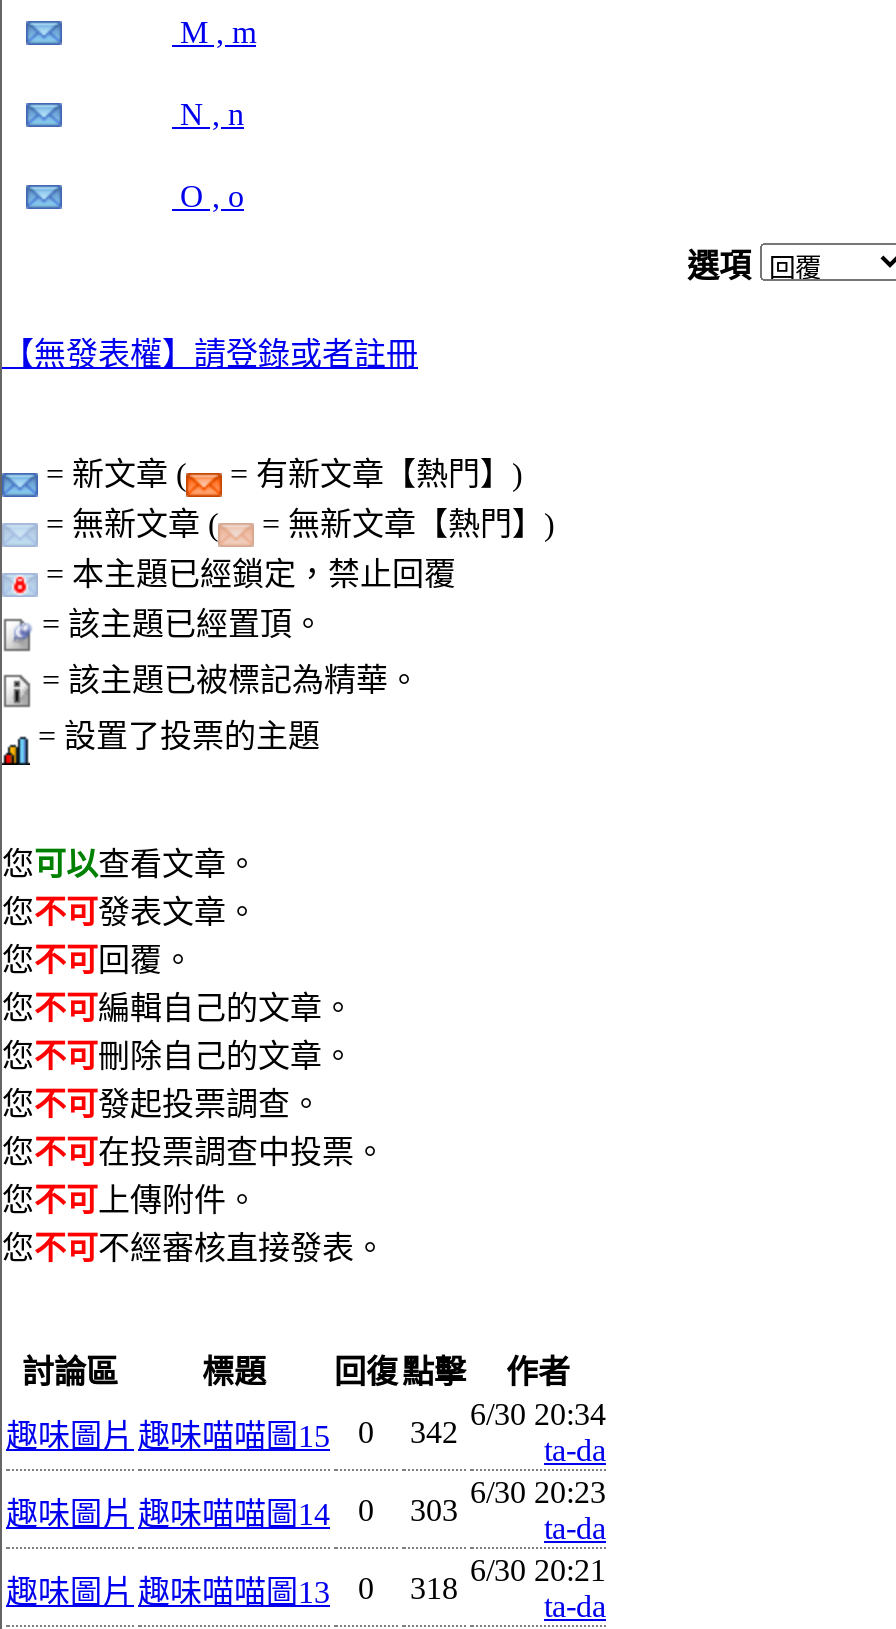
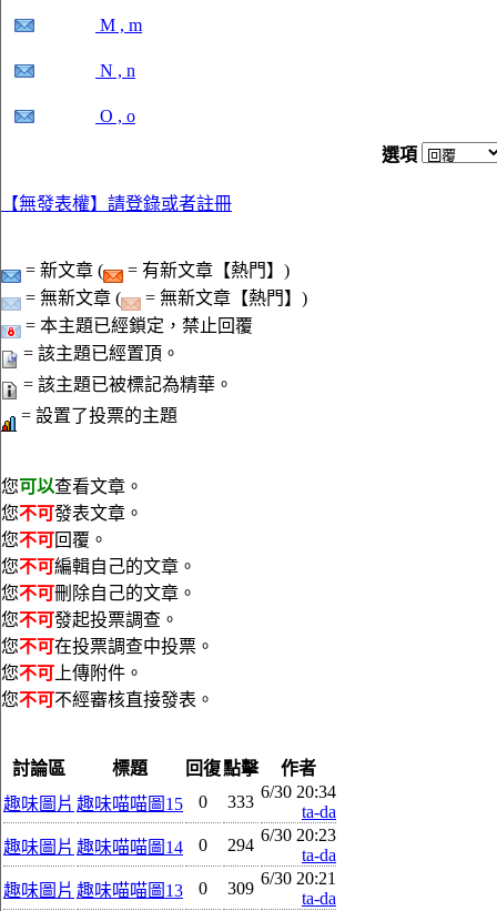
[6,1414,458,1452] 趣味圖片 趣味喵喵圖15 0 342 -> [3,792,254,813] 趣味圖片 趣味喵喵圖15 0 333
[6,1492,458,1530] 趣味圖片 趣味喵喵圖14 0 303 -> [3,835,254,856] 趣味圖片 趣味喵喵圖14 0 294
[6,1570,458,1608] 趣味圖片 趣味喵喵圖13 0 318 -> [3,878,254,899] 趣味圖片 趣味喵喵圖13 0 309

